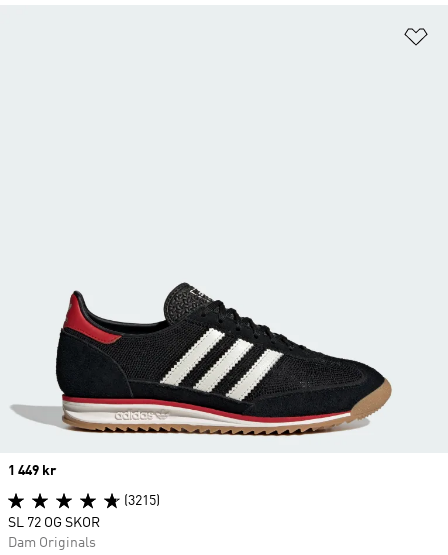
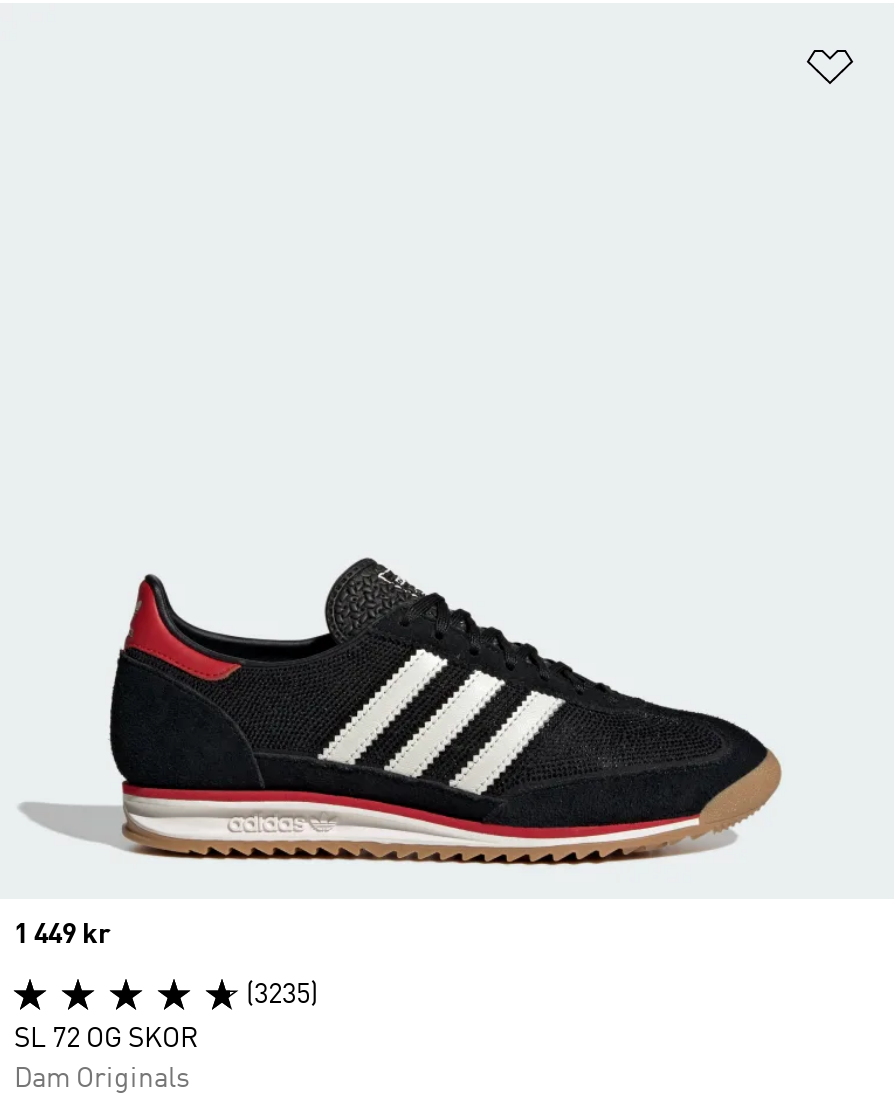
[124,494,160,508] (3215) -> [246,981,318,1009] (3235)

